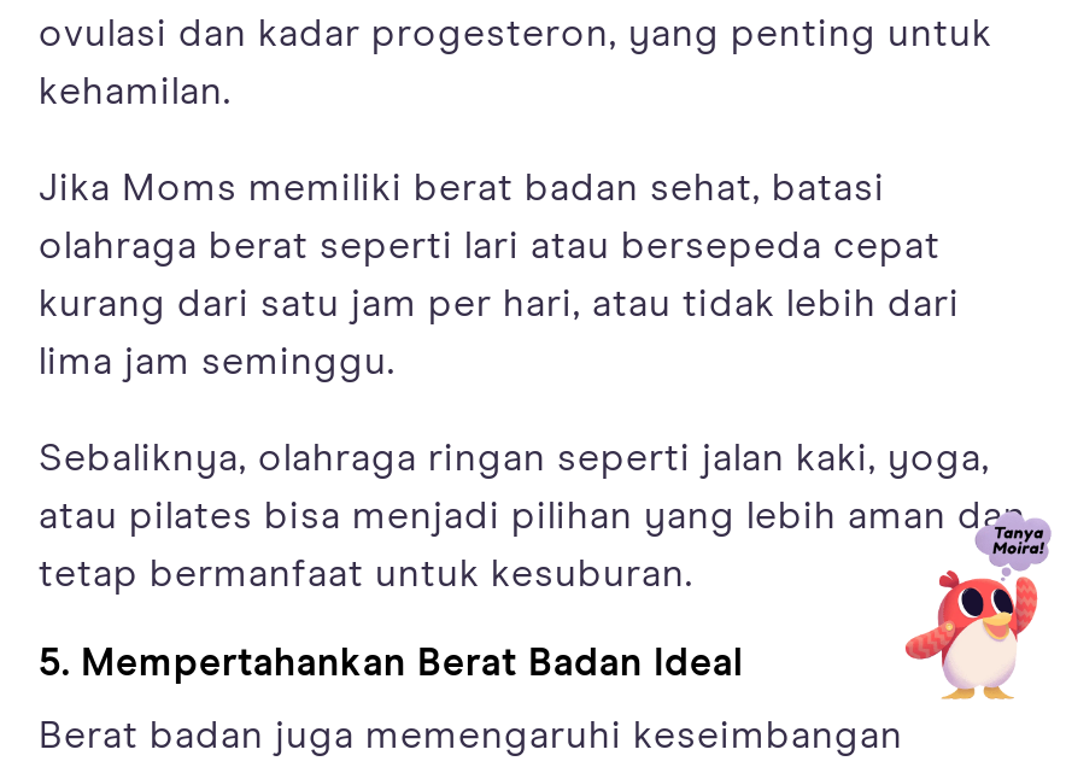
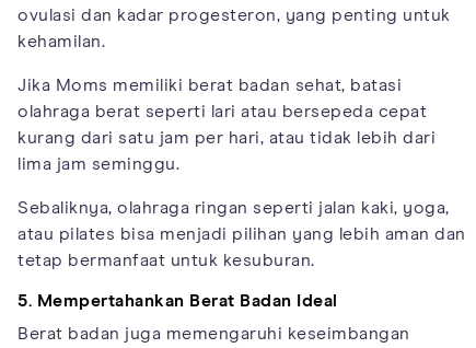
[902,516,1054,702] [image] -> none

